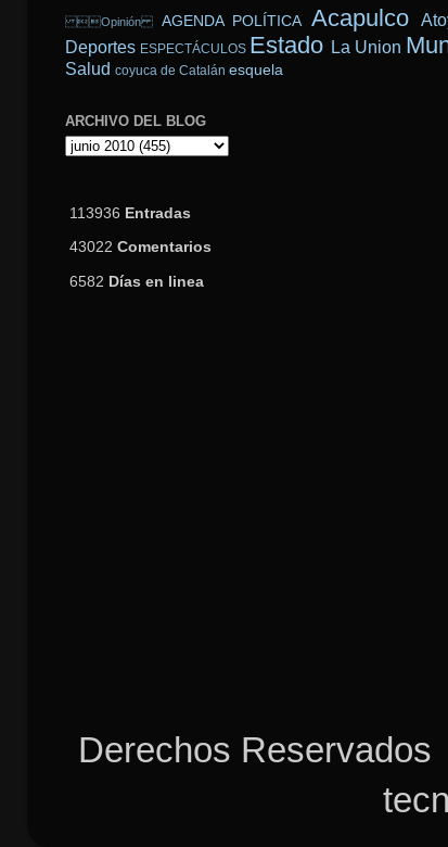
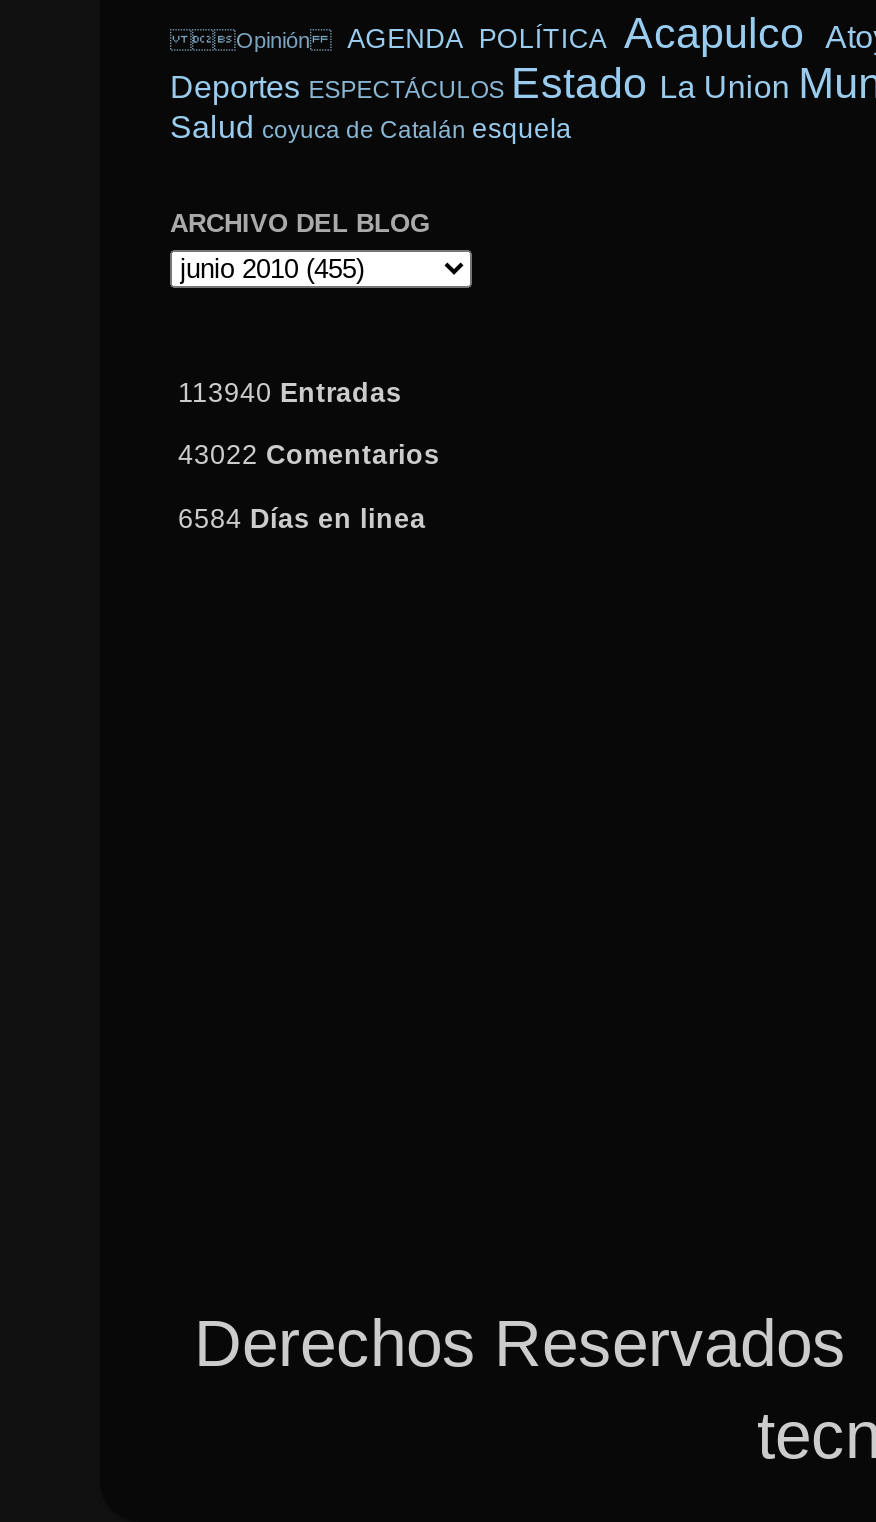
[69,205,191,221] 113936 Entradas -> [178,377,402,407] 113940 Entradas
[69,273,204,289] 6582 Días en linea -> [178,503,426,533] 6584 Días en linea

